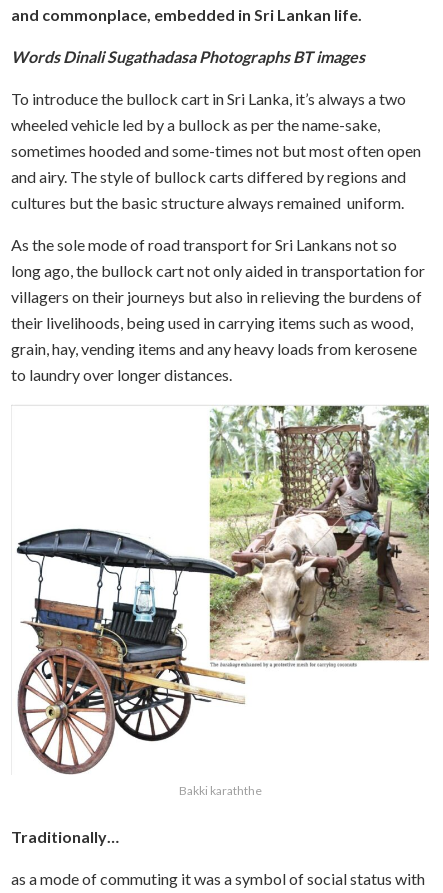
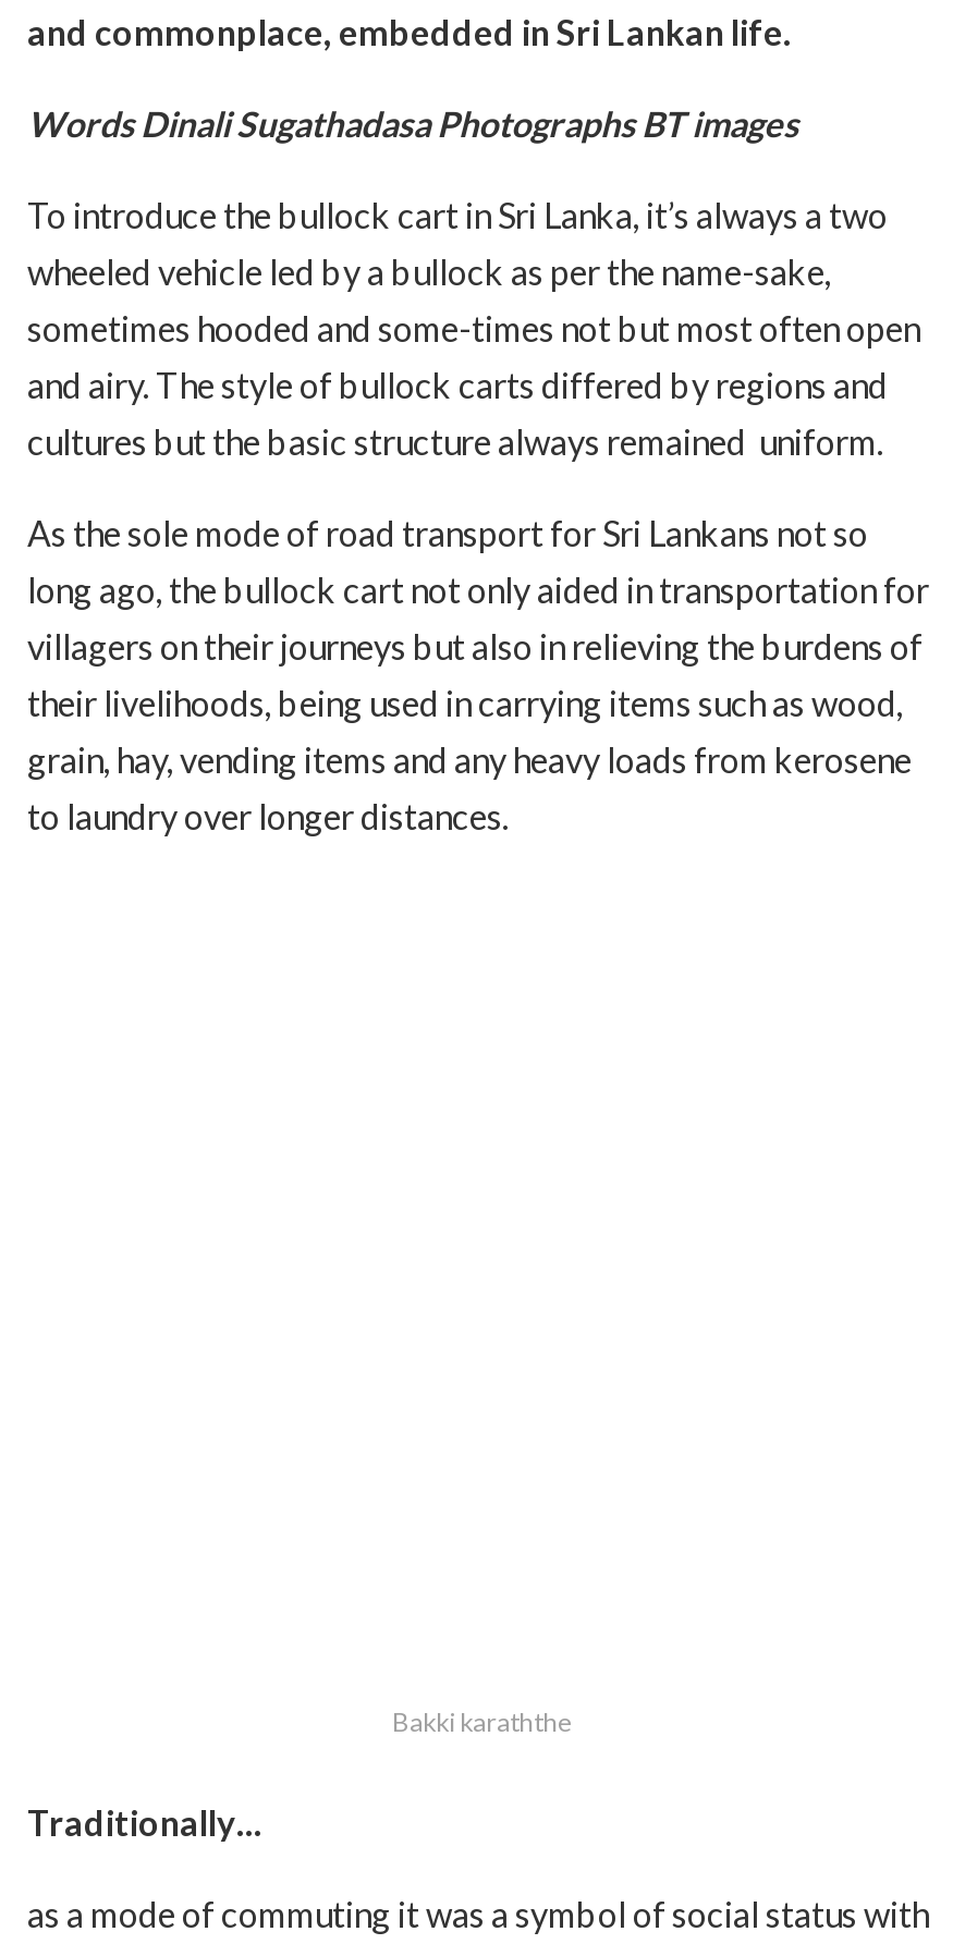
[16,404,430,775] [image] -> none

